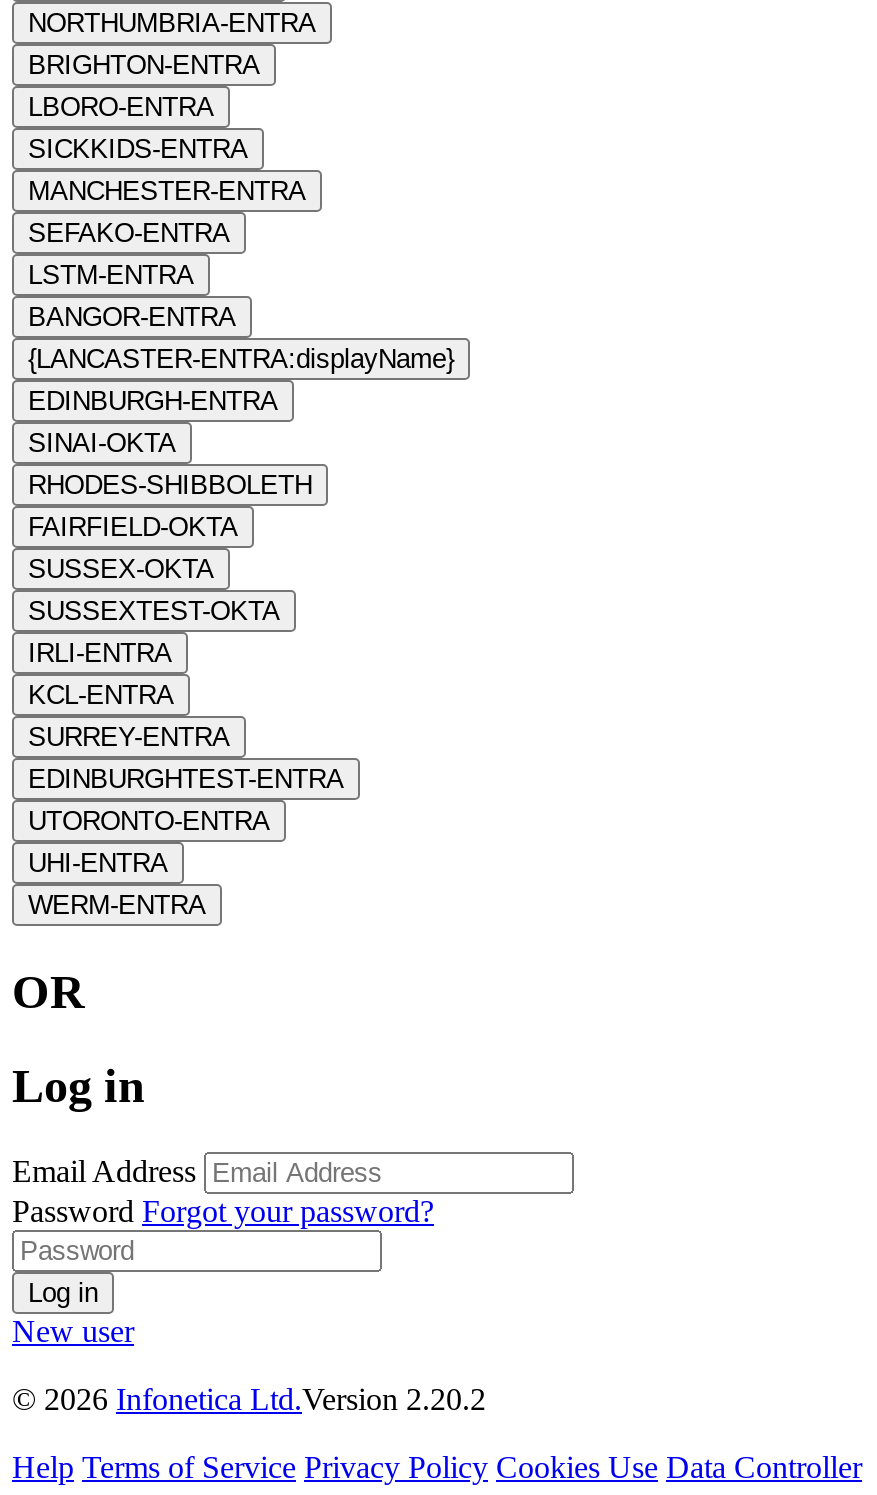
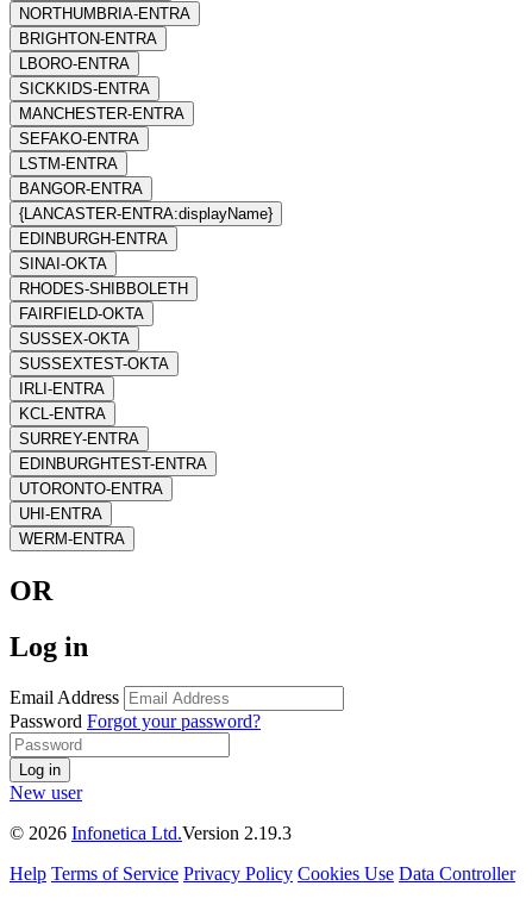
[12,1383,486,1417] © 2026 Infonetica Ltd.Version 2.20.2 -> [10,823,292,844] © 2026 Infonetica Ltd.Version 2.19.3

